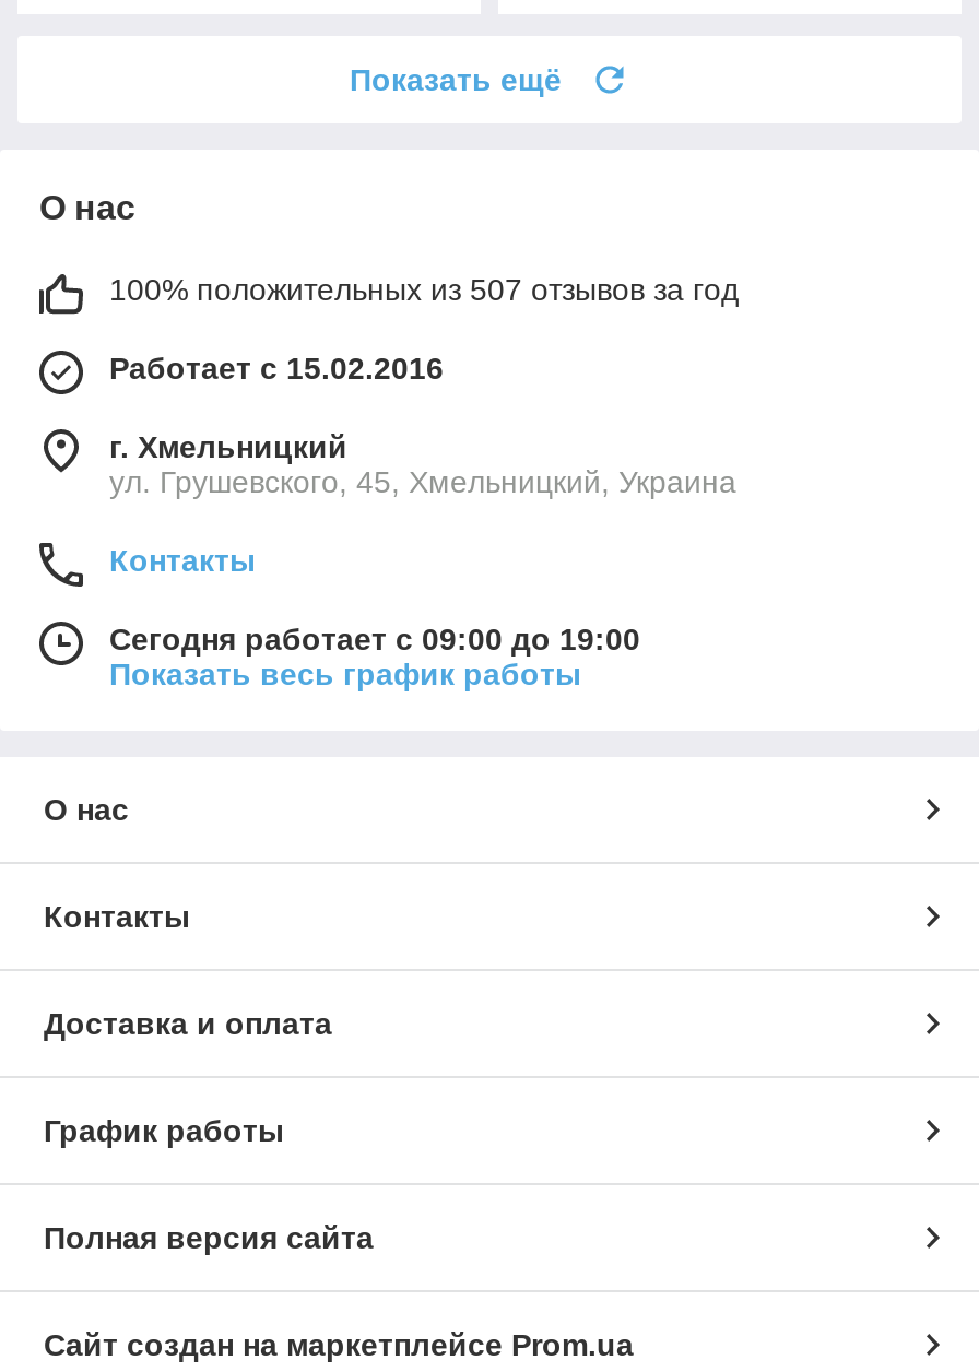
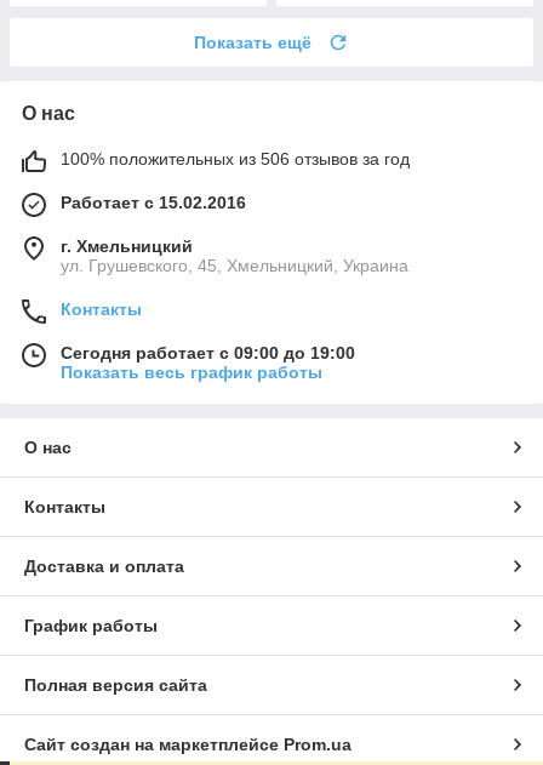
[109,272,739,307] 100% положительных из 507 отзывов за год -> [61,149,410,169] 100% положительных из 506 отзывов за год

